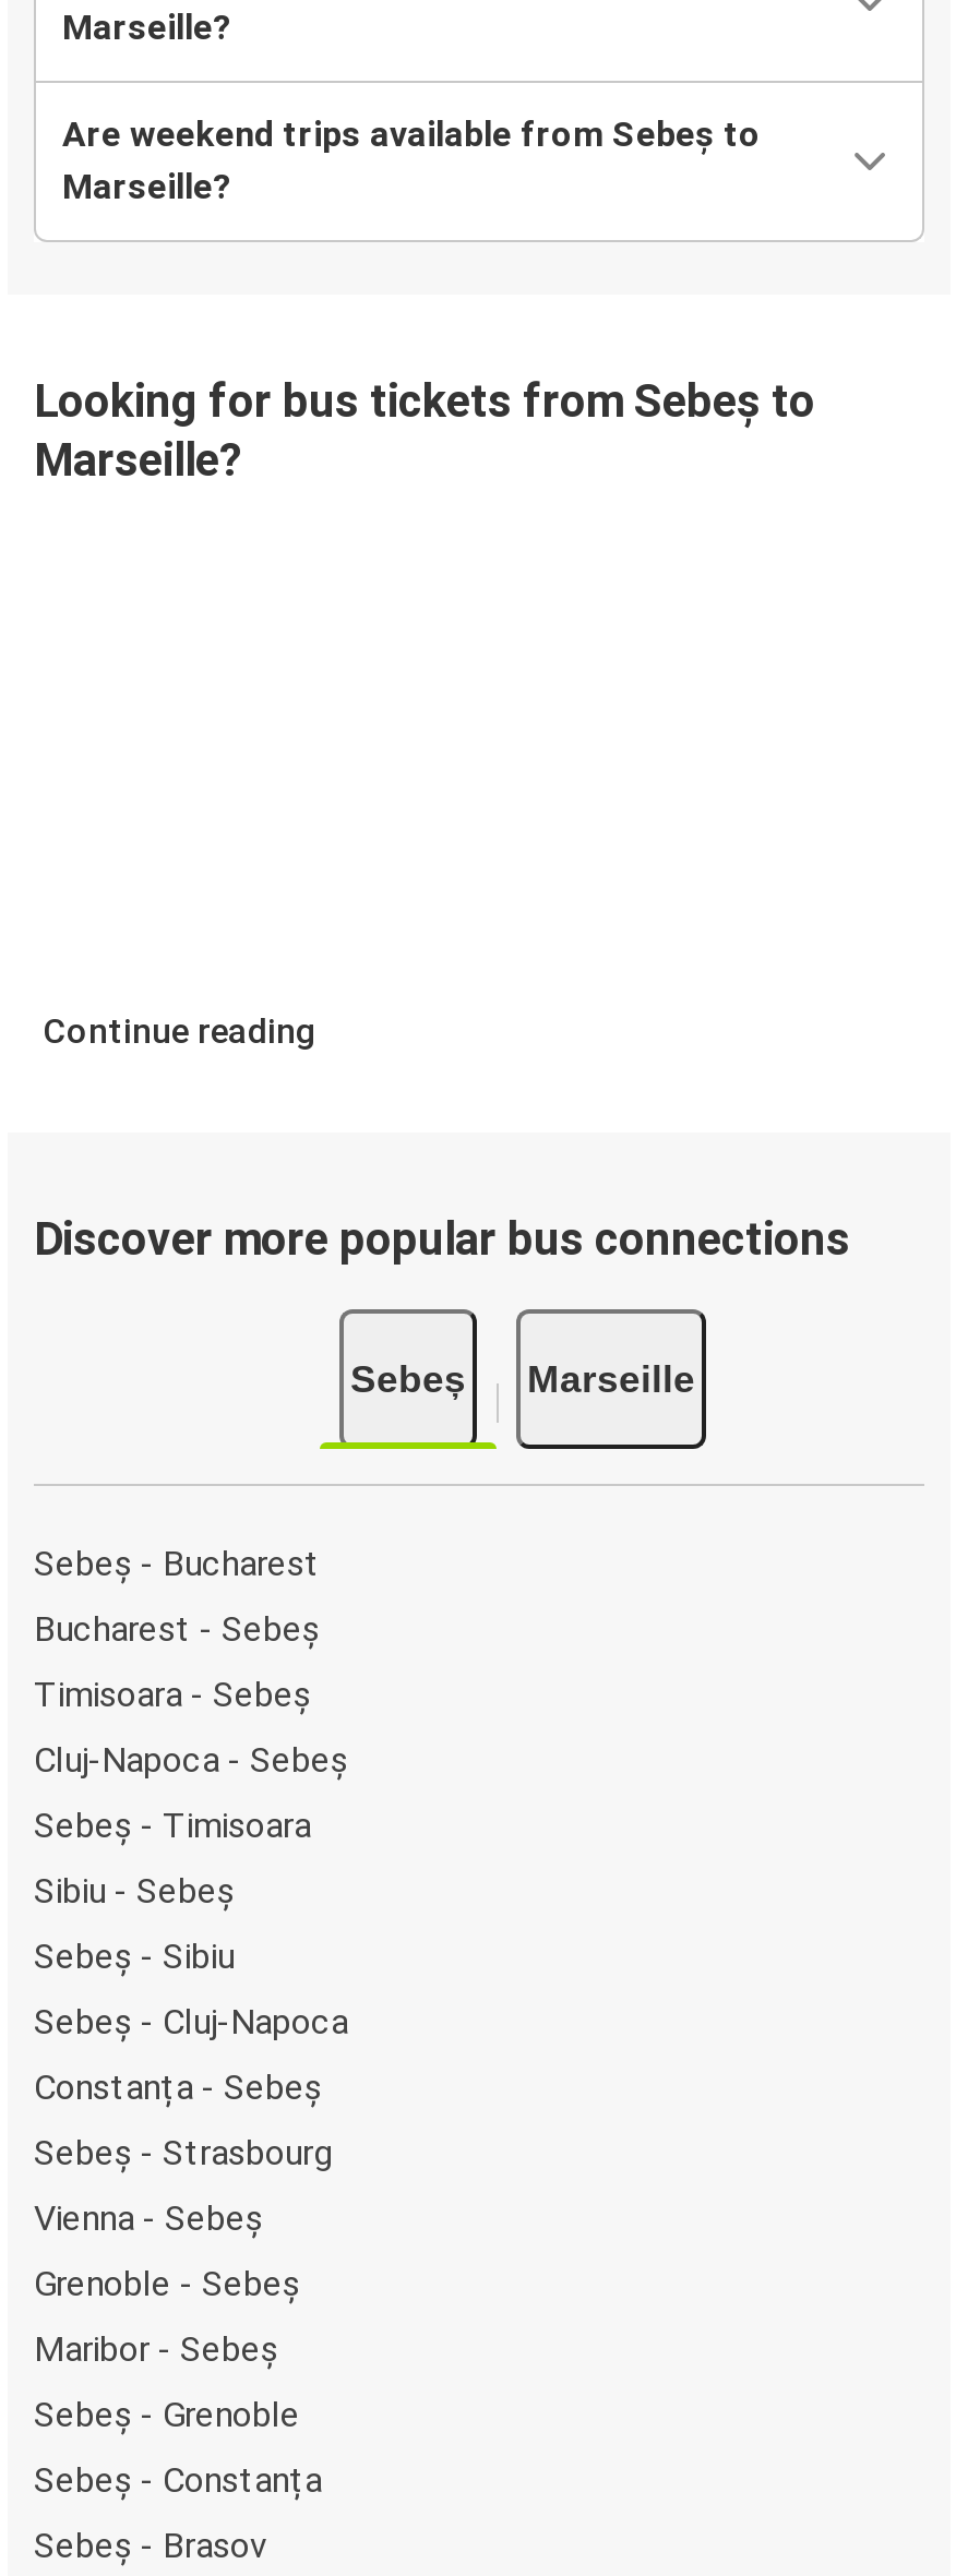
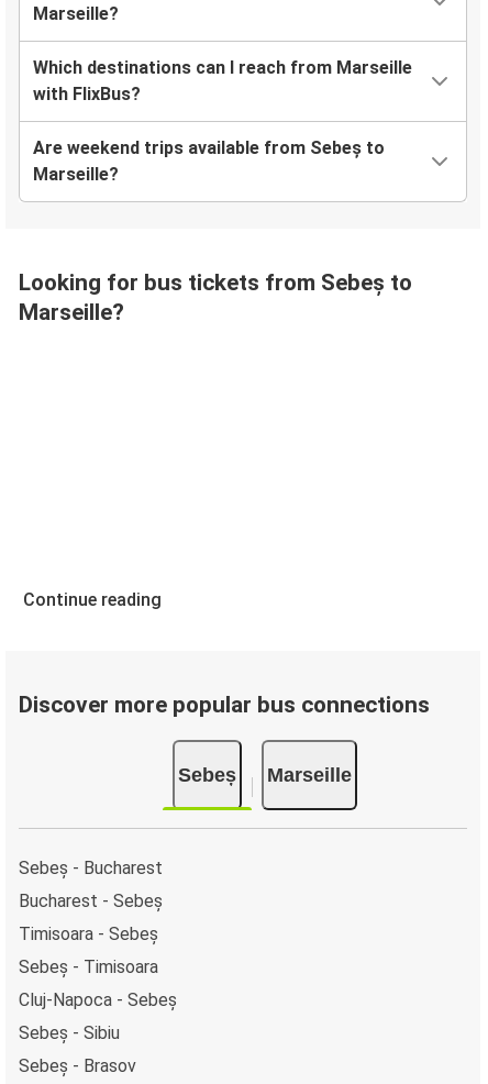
none -> [33,57,412,105] Which destinations can I reach from Marseille | with FlixBus?
moved [34,114,850,1714] -> [19,138,430,944]: Are weekend trips available from Sebeș to | Marseille? | Looking for bus tickets from Sebeș to | ... | Bucharest - Sebeș | Timisoara - Sebeș
moved [34,1738,348,1780] -> [19,989,177,1010]: Cluj-Napoca - Sebeș
moved [34,1804,311,1845] -> [19,956,158,977]: Sebeș - Timisoara
[34,1869,235,1910] Sibiu - Sebeș -> none
moved [34,1934,235,1976] -> [19,1022,120,1043]: Sebeș - Sibiu
[34,2000,348,2500] Sebeș - Cluj-Napoca | Constanța - Sebeș | Sebeș - Strasbourg | Vienna - Sebeș | Grenoble - Sebeș | Maribor - Sebeș | Sebeș - Grenoble | Sebeș - Constanța -> none

